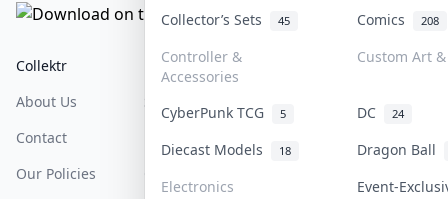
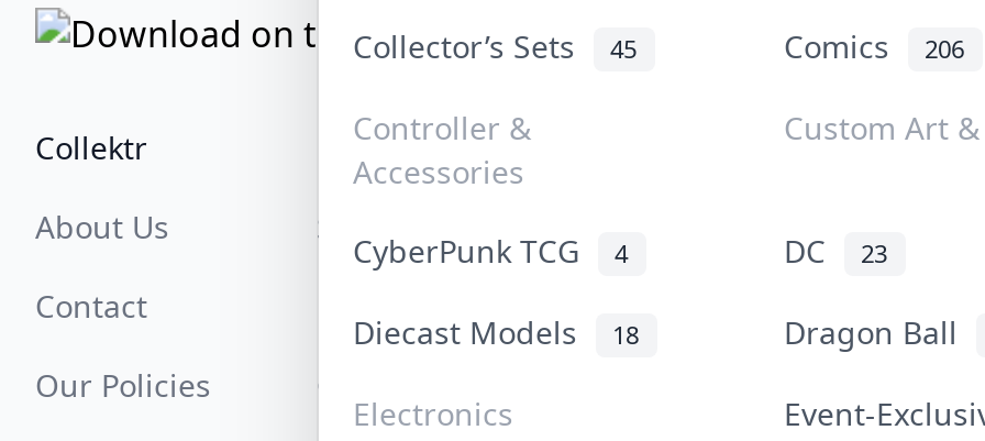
[356,9,438,28] Comics 208 -> [784,24,964,66] Comics 206
[160,102,285,121] CyberPunk TCG 5 -> [353,229,628,271] CyberPunk TCG 4
[356,102,403,121] DC 24 -> [784,229,887,271] DC 23

